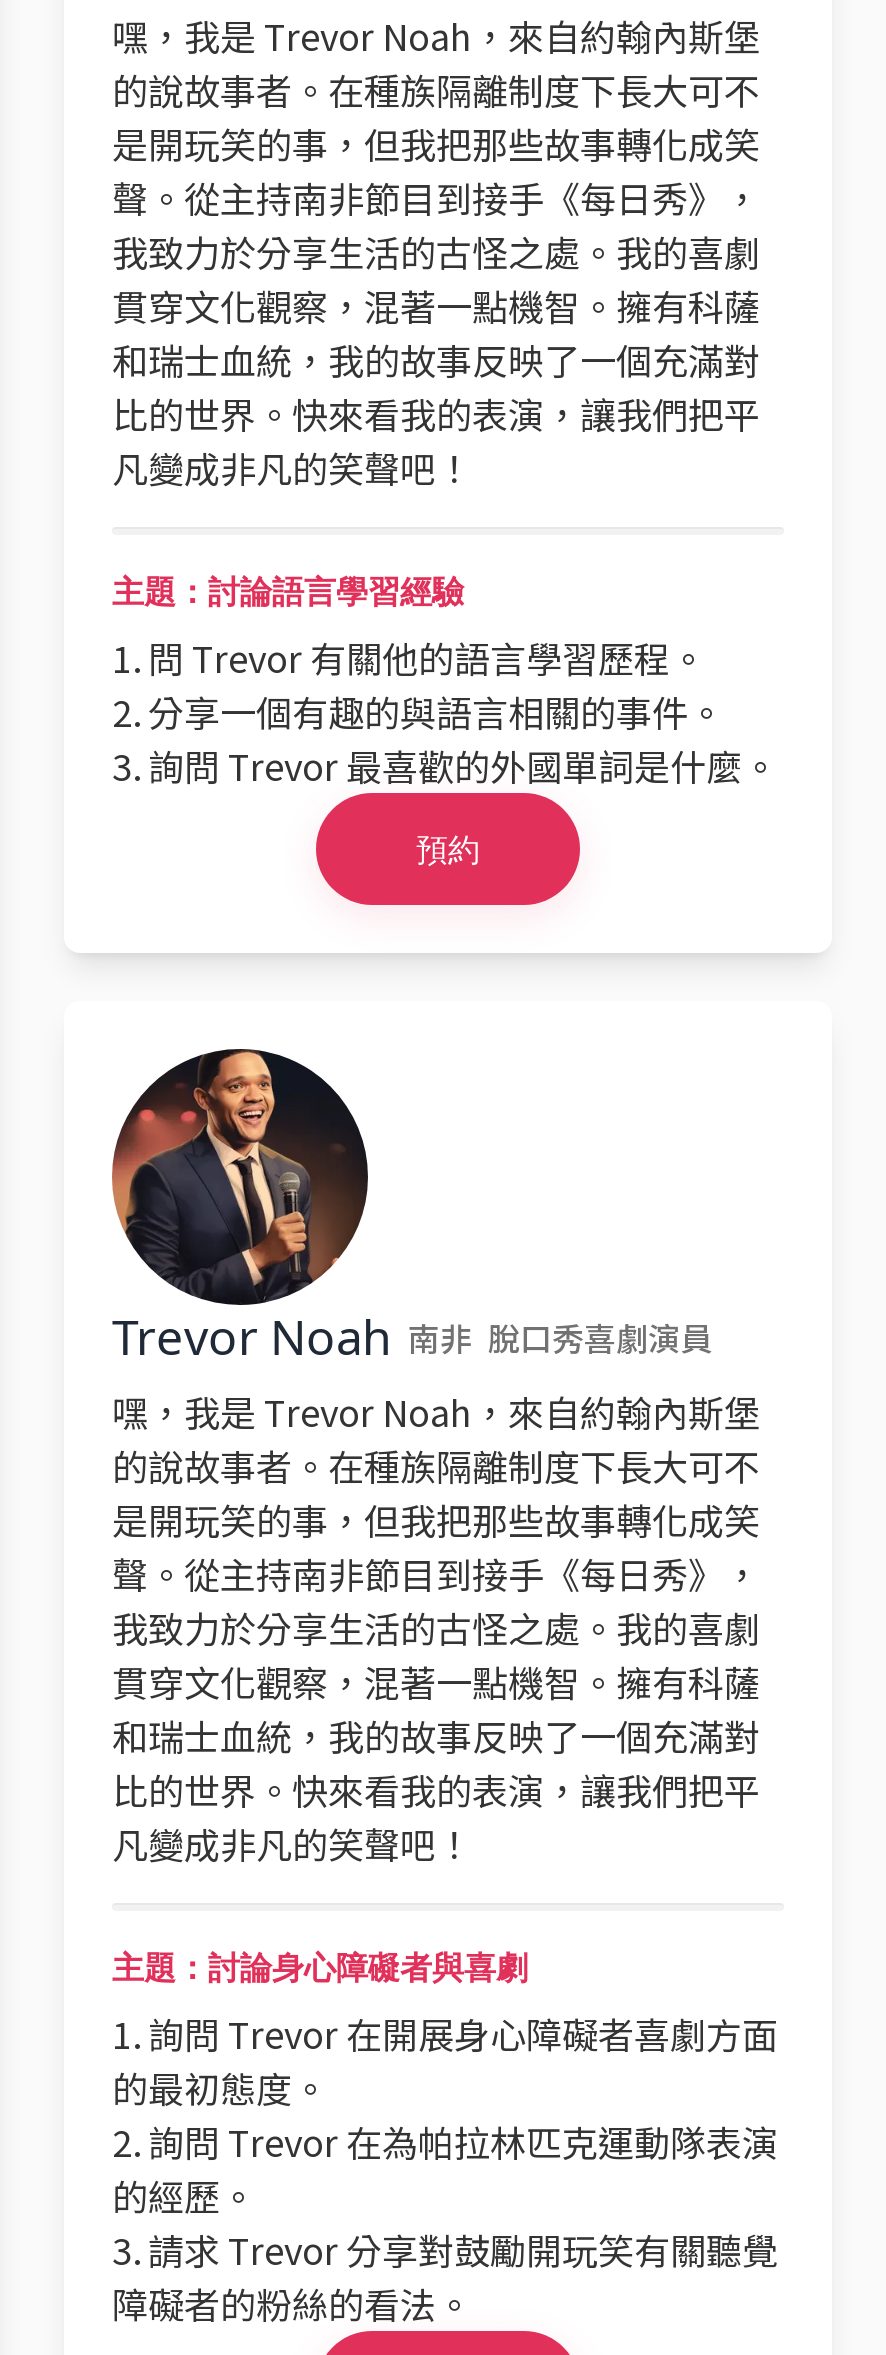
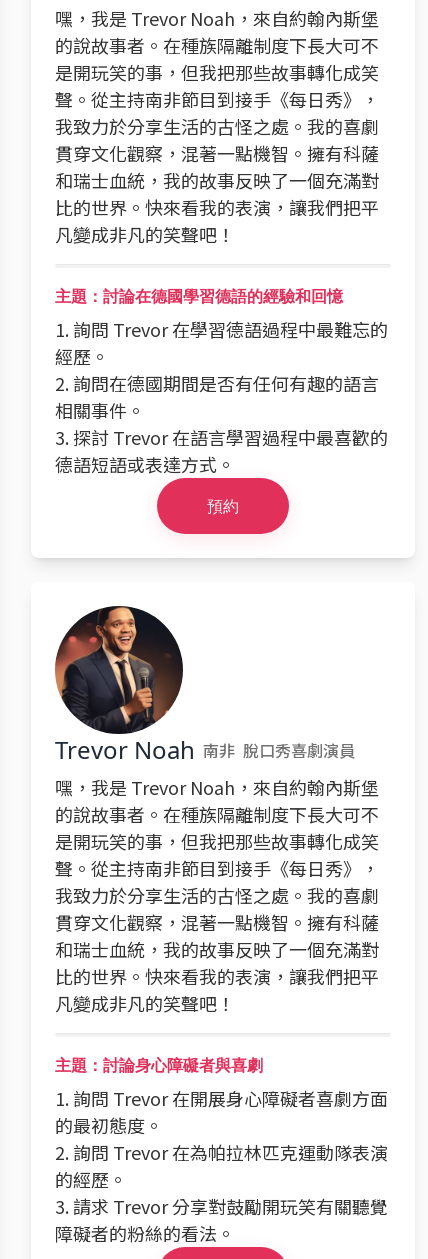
[112,569,778,791] 主題：討論語言學習經驗 | 1. 問 Trevor 有關他的語言學習歷程。 | 2. 分享一個有趣的與語言相關的事件。 | 3. 詢問 Trevor 最喜歡的外國單詞是什麼。 -> [55,285,388,477] 主題：討論在德國學習德語的經驗和回憶 | 1. 詢問 Trevor 在學習德語過程中最難忘的 | 經歷。 | 2. 詢問在德國期間是否有任何有趣的語言 | 相關事件。 | 3. 探討 Trevor 在語言學習過程中最喜歡的 | 德語短語或表達方式。

